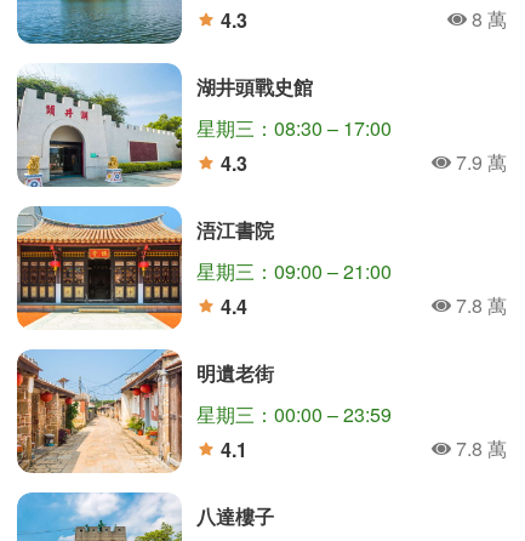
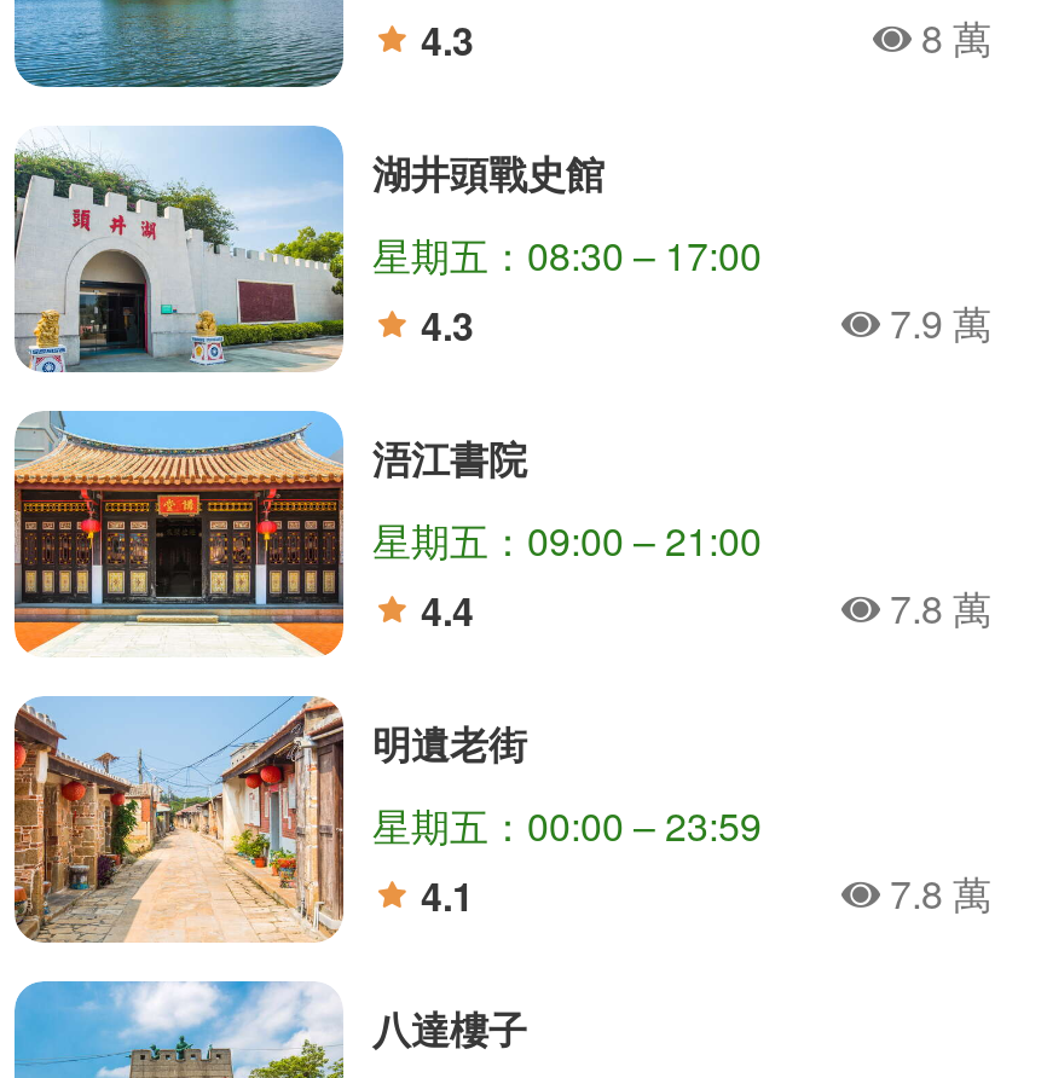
[196,114,392,142] 星期三：08:30 – 17:00 -> [372,227,762,283] 星期五：08:30 – 17:00
[196,257,392,285] 星期三：09:00 – 21:00 -> [372,512,762,568] 星期五：09:00 – 21:00
[196,400,392,428] 星期三：00:00 – 23:59 -> [372,798,762,853] 星期五：00:00 – 23:59

